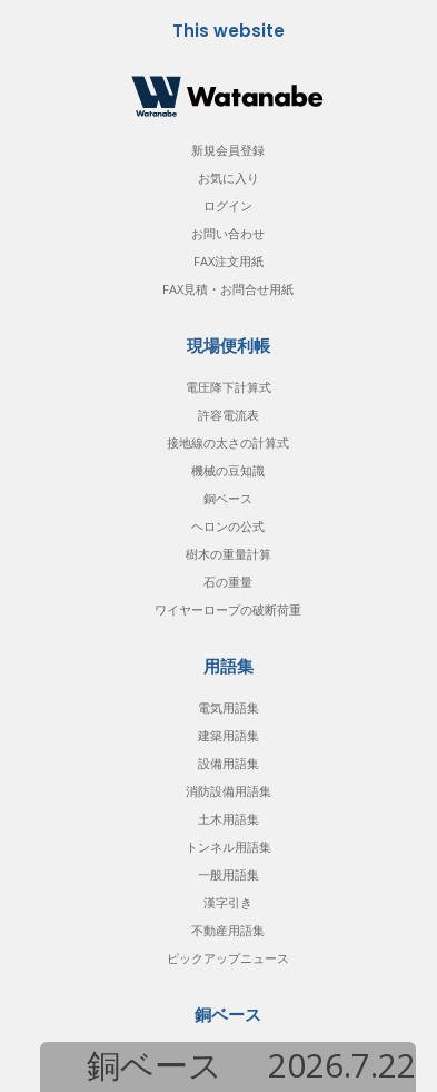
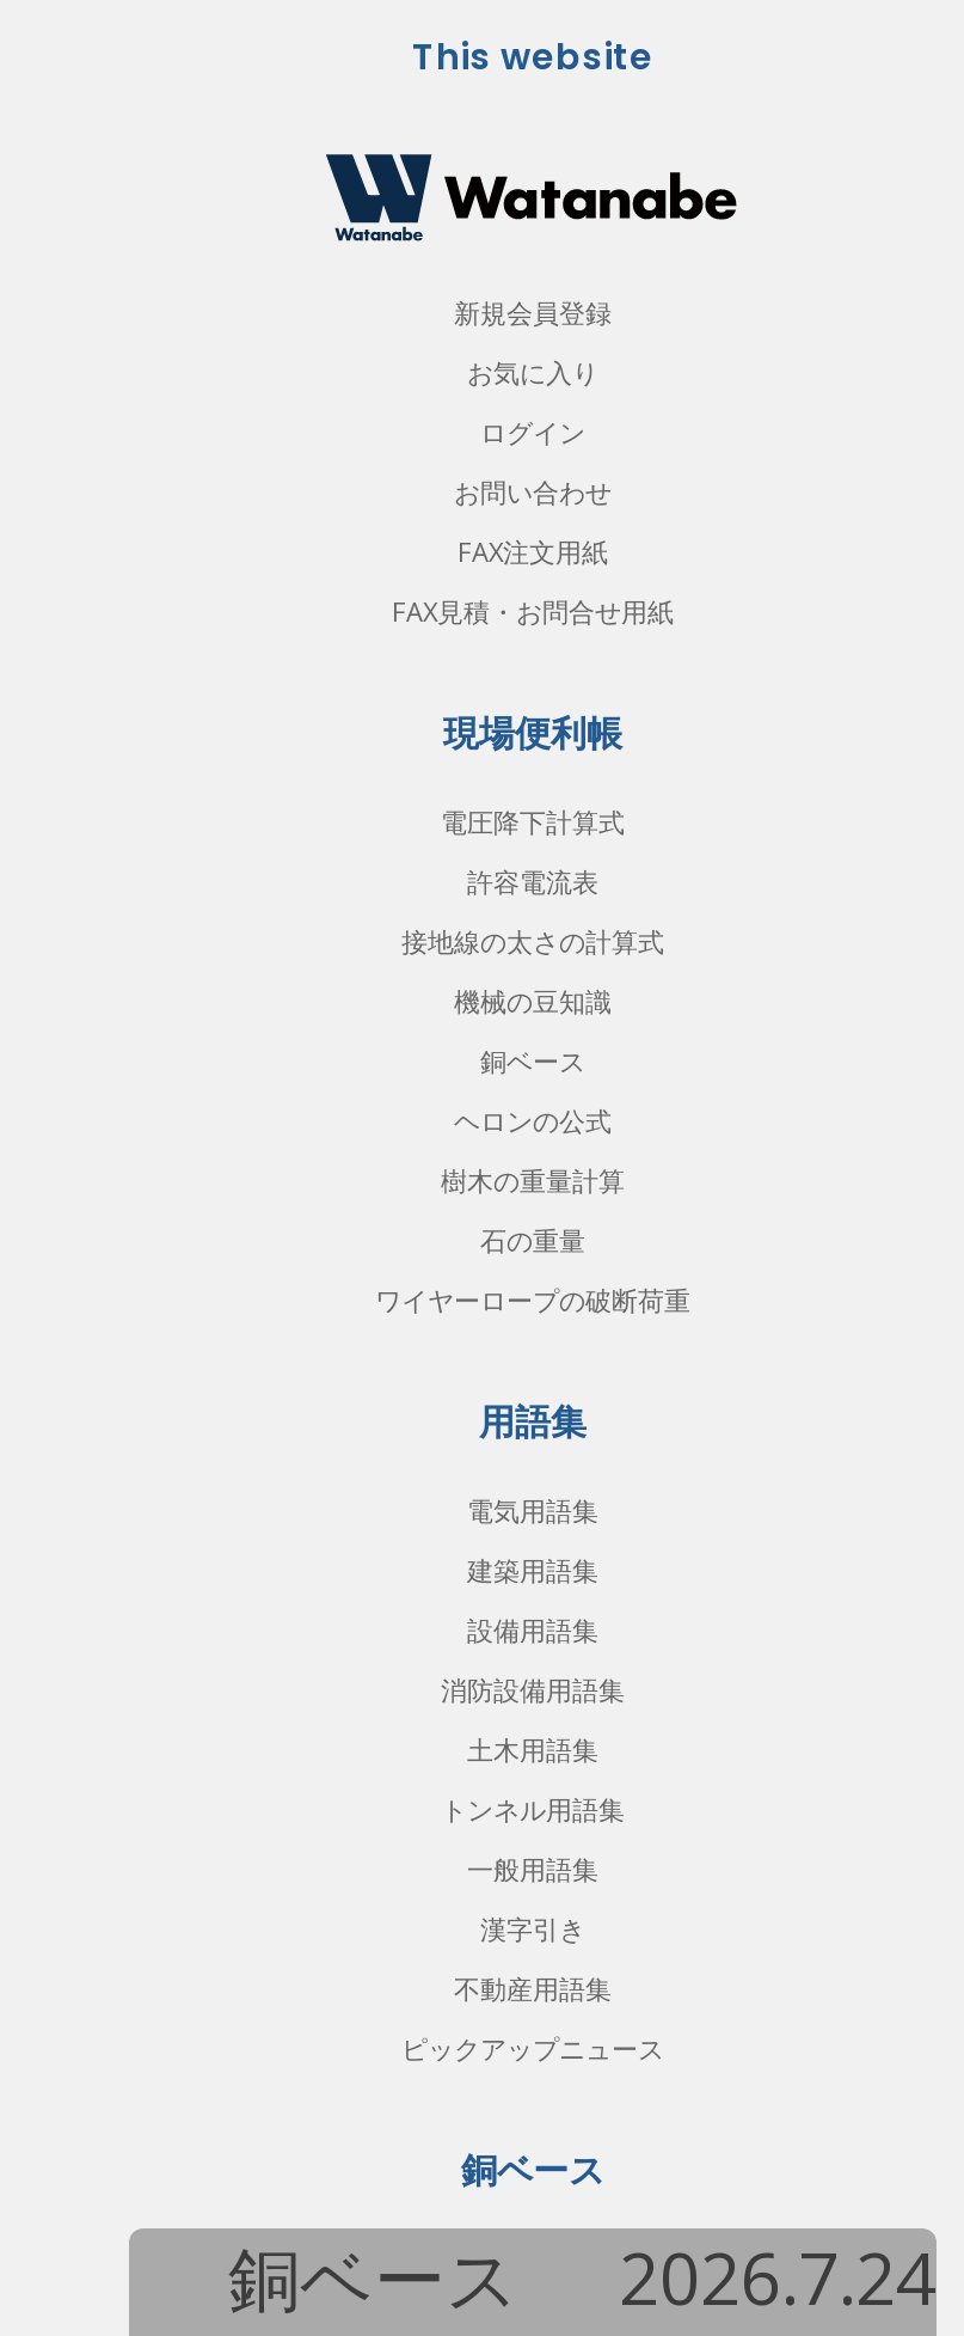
[86,1042,416,1087] 銅ベース 2026.7.22 -> [228,2228,937,2326] 銅ベース 2026.7.24

